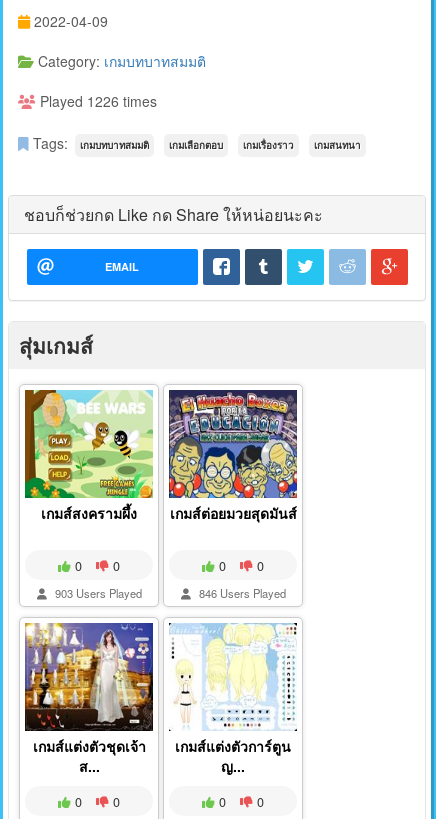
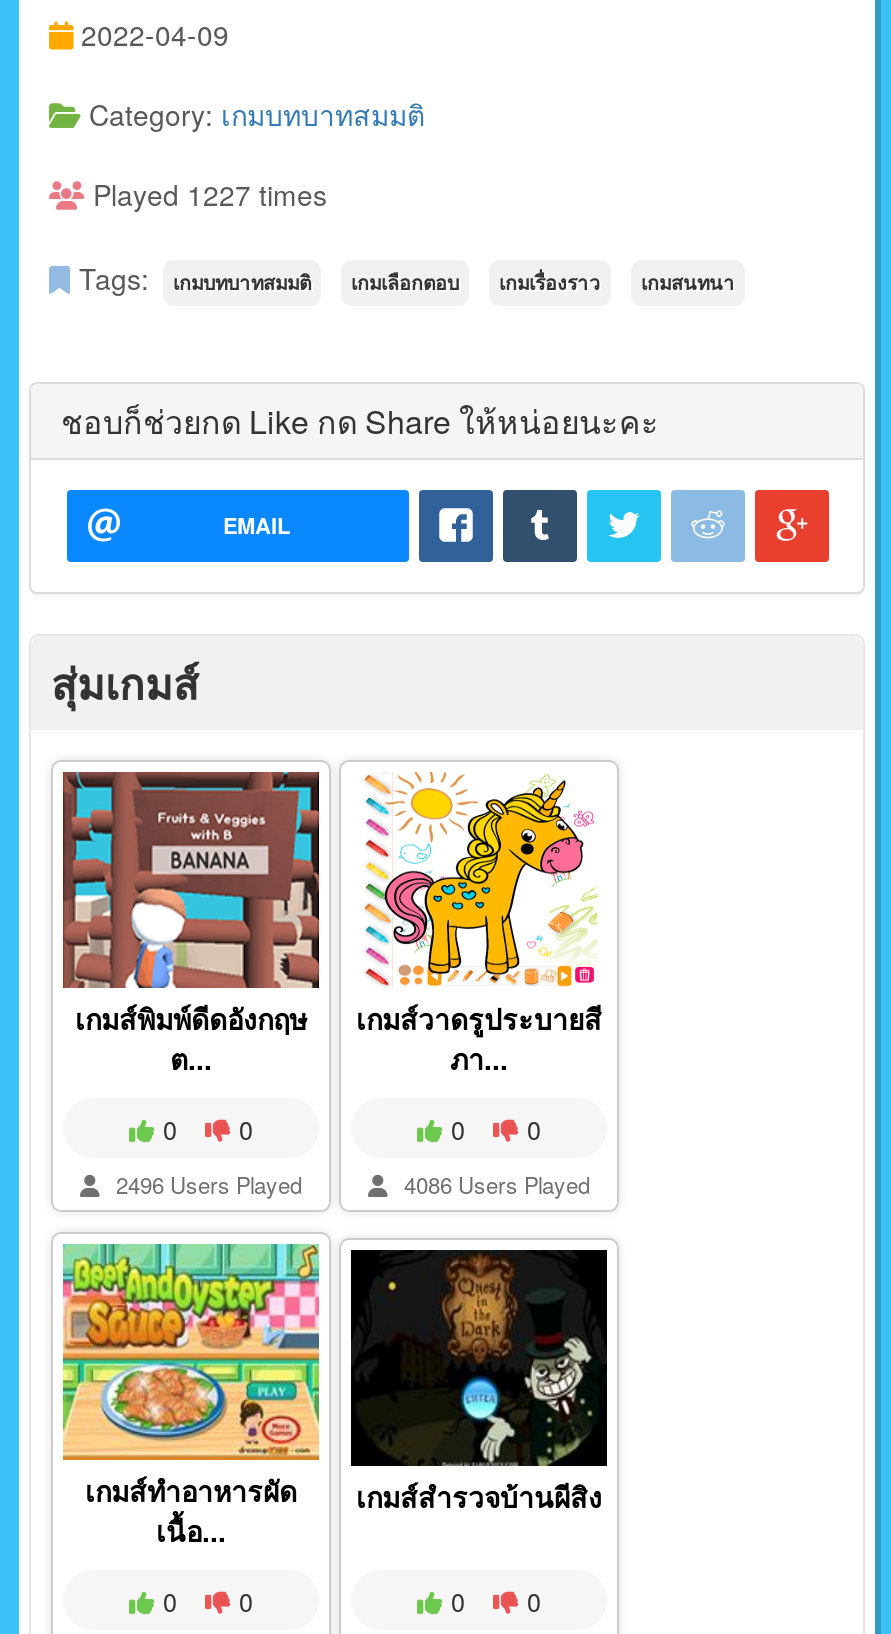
[36,91,157,111] Played 1226 times -> [85,174,327,214] Played 1227 times
[24,389,154,523] [image] | เกมส์สงครามผึ้ง -> [61,770,321,1078] [image] | เกมส์พิมพ์ดีดอังกฤษ | ต...
[168,389,298,523] [image] | เกมส์ต่อยมวยสุดมันส์ -> [351,772,607,1078] [image] | เกมส์วาดรูประบายสี | ภา...
[51,585,141,601] 903 Users Played -> [110,1168,302,1200] 2496 Users Played
[195,585,285,601] 846 Users Played -> [398,1168,590,1200] 4086 Users Played
[24,622,154,776] [image] | เกมส์แต่งตัวชุดเจ้า | ส... -> [61,1242,321,1550] [image] | เกมส์ทำอาหารผัด | เนื้อ...
[168,622,298,776] [image] | เกมส์แต่งตัวการ์ตูน | ญ... -> [349,1244,609,1516] [image] | เกมส์สำรวจบ้านผีสิง

